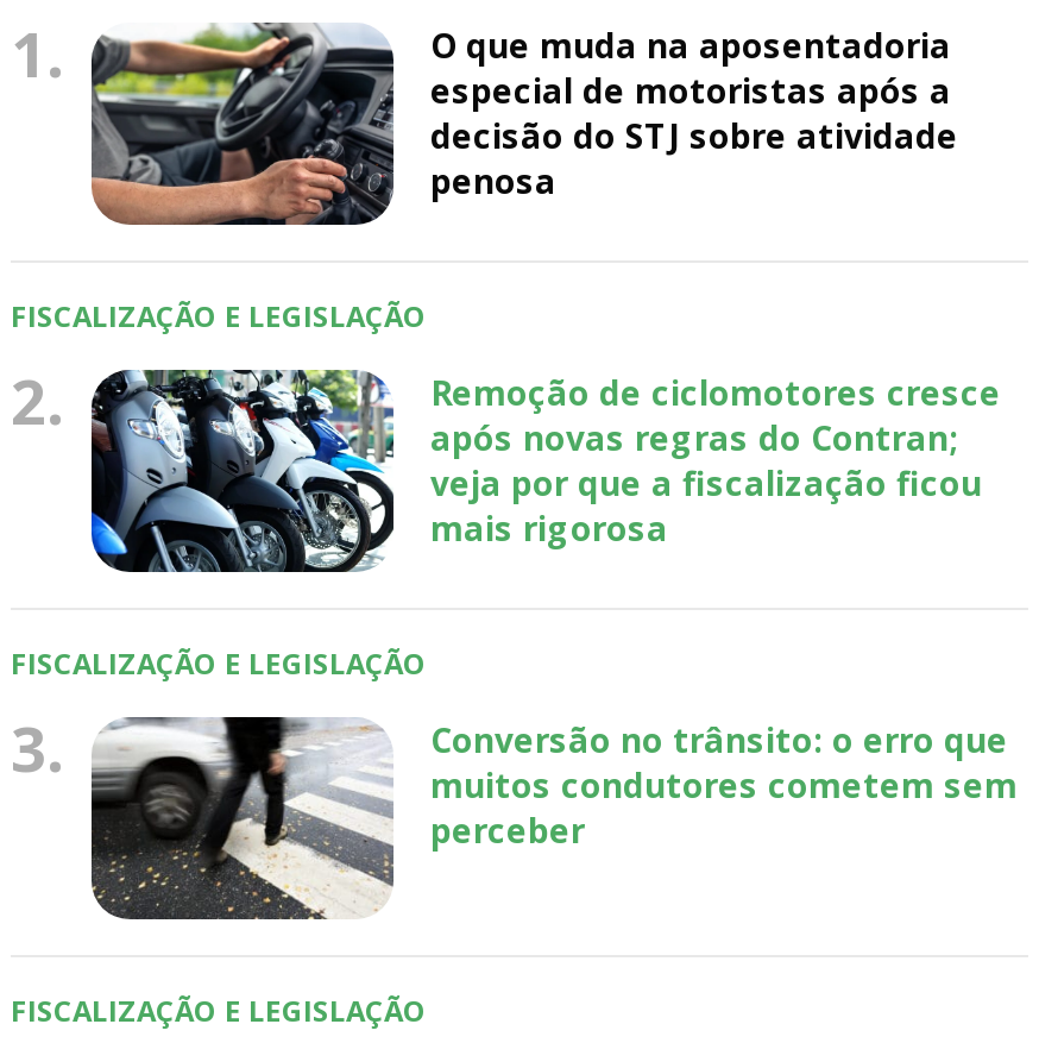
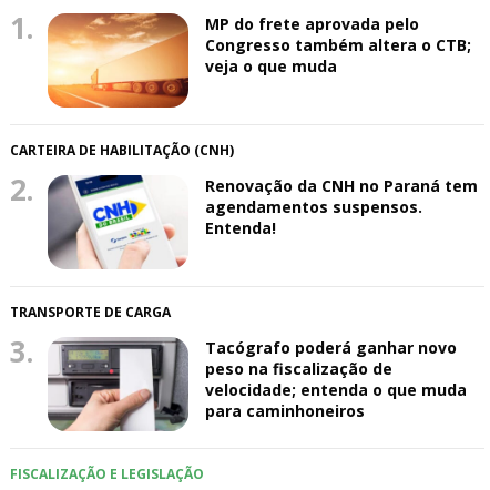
[89,21,958,228] [image] | O que muda na aposentadoria | especial de motoristas após a | decisão do STJ sobre atividade | penosa -> [47,12,472,109] [image] | MP do frete aprovada pelo | Congresso também altera o CTB; | veja o que muda
[11,297,427,337] FISCALIZAÇÃO E LEGISLAÇÃO -> [10,140,234,159] CARTEIRA DE HABILITAÇÃO (CNH)
[89,369,1001,576] [image] | Remoção de ciclomotores cresce | após novas regras do Contran; | veja por que a fiscalização ficou | mais rigorosa -> [47,174,478,269] [image] | Renovação da CNH no Paraná tem | agendamentos suspensos. | Entenda!
[11,644,427,684] FISCALIZAÇÃO E LEGISLAÇÃO -> [10,302,171,321] TRANSPORTE DE CARGA
[89,716,1018,923] [image] | Conversão no trânsito: o erro que | muitos condutores cometem sem | perceber -> [47,337,467,432] [image] | Tacógrafo poderá ganhar novo | peso na fiscalização de | velocidade; entenda o que muda | para caminhoneiros

